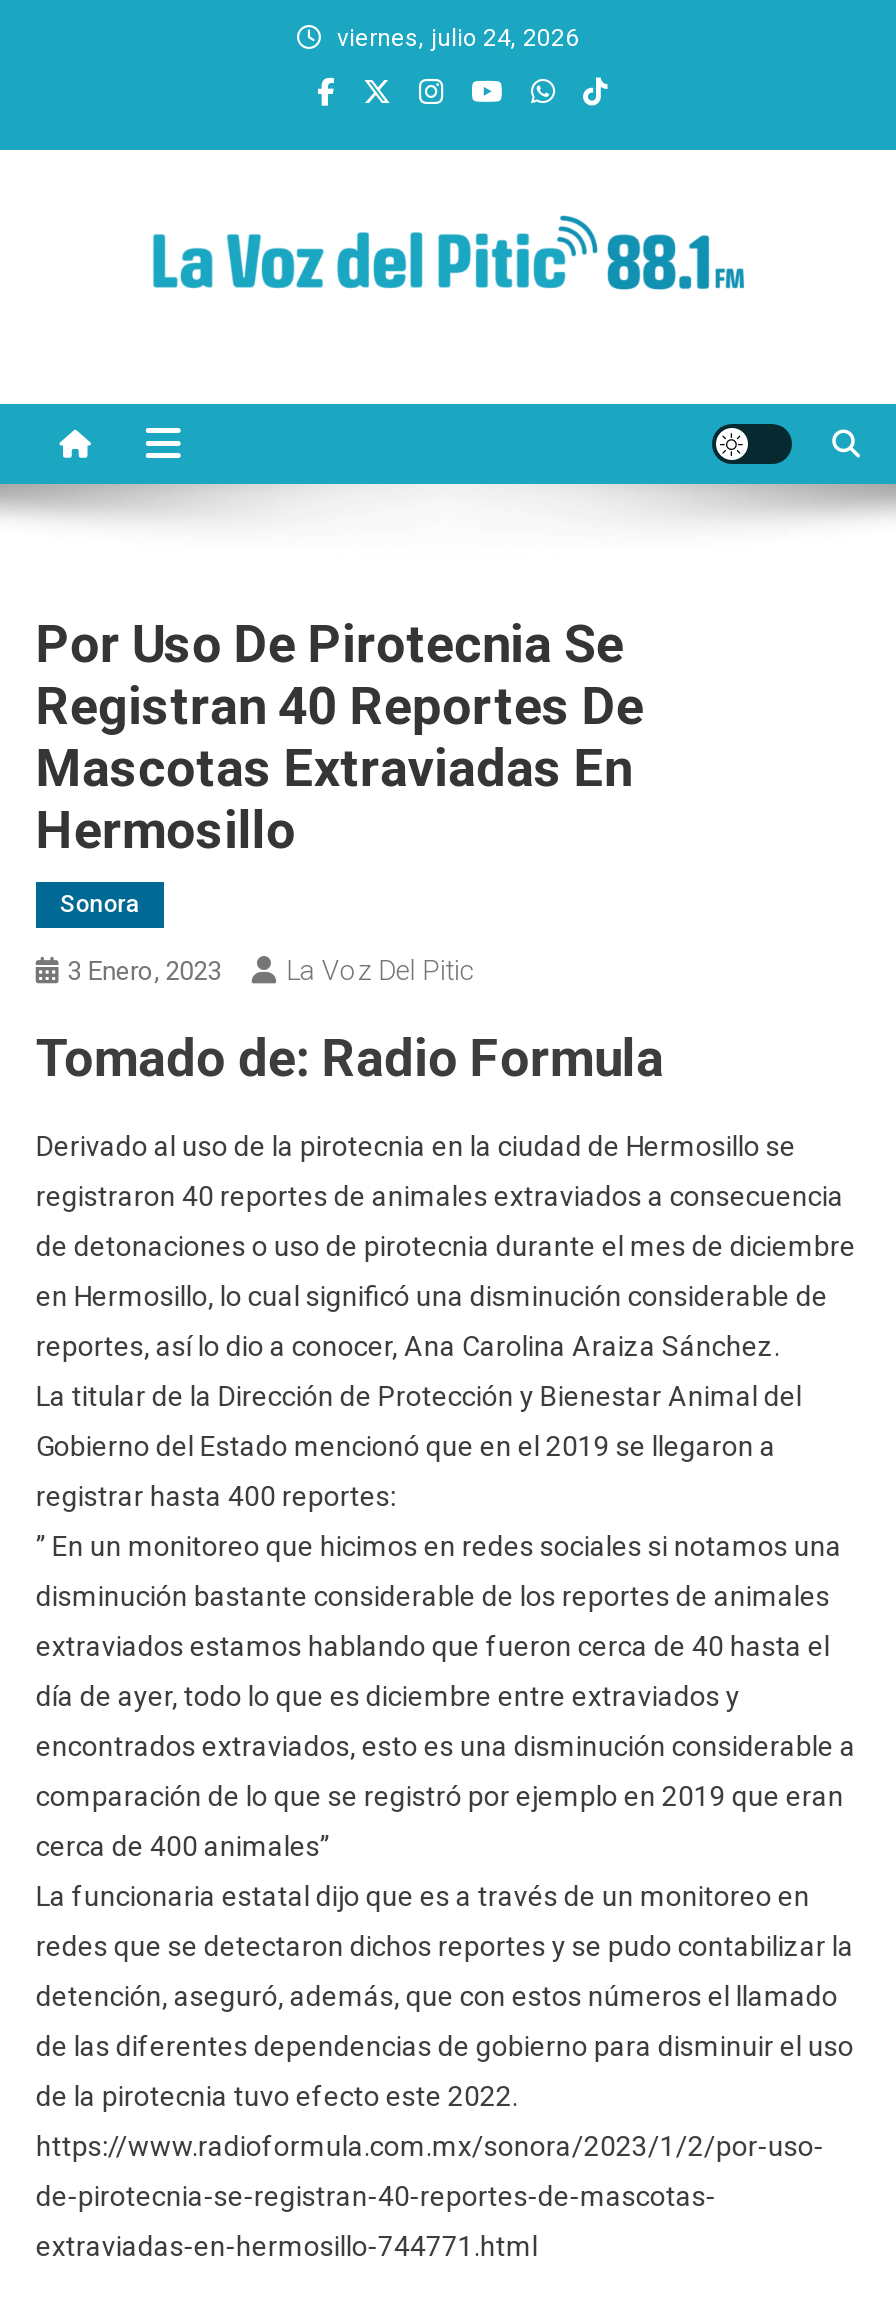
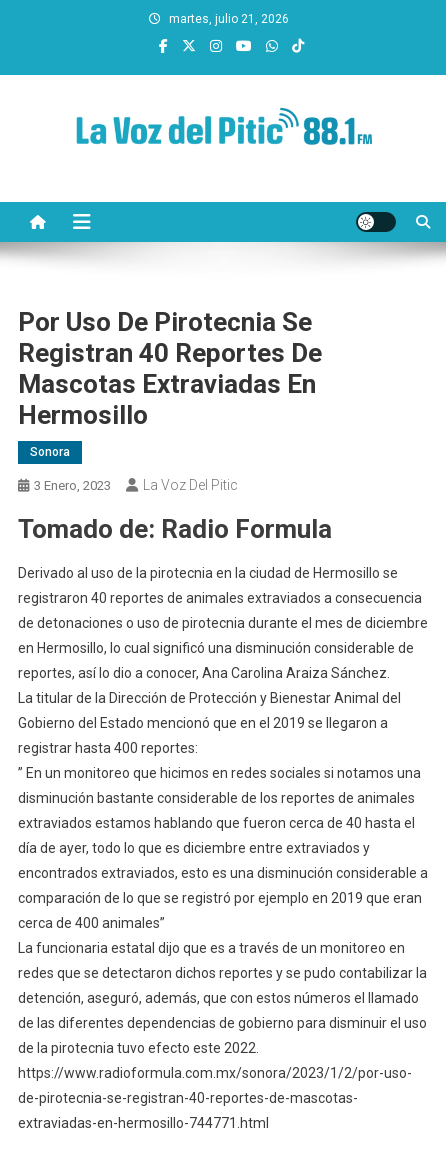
[337,24,579,52] viernes, julio 24, 2026 -> [169,12,289,26] martes, julio 21, 2026

